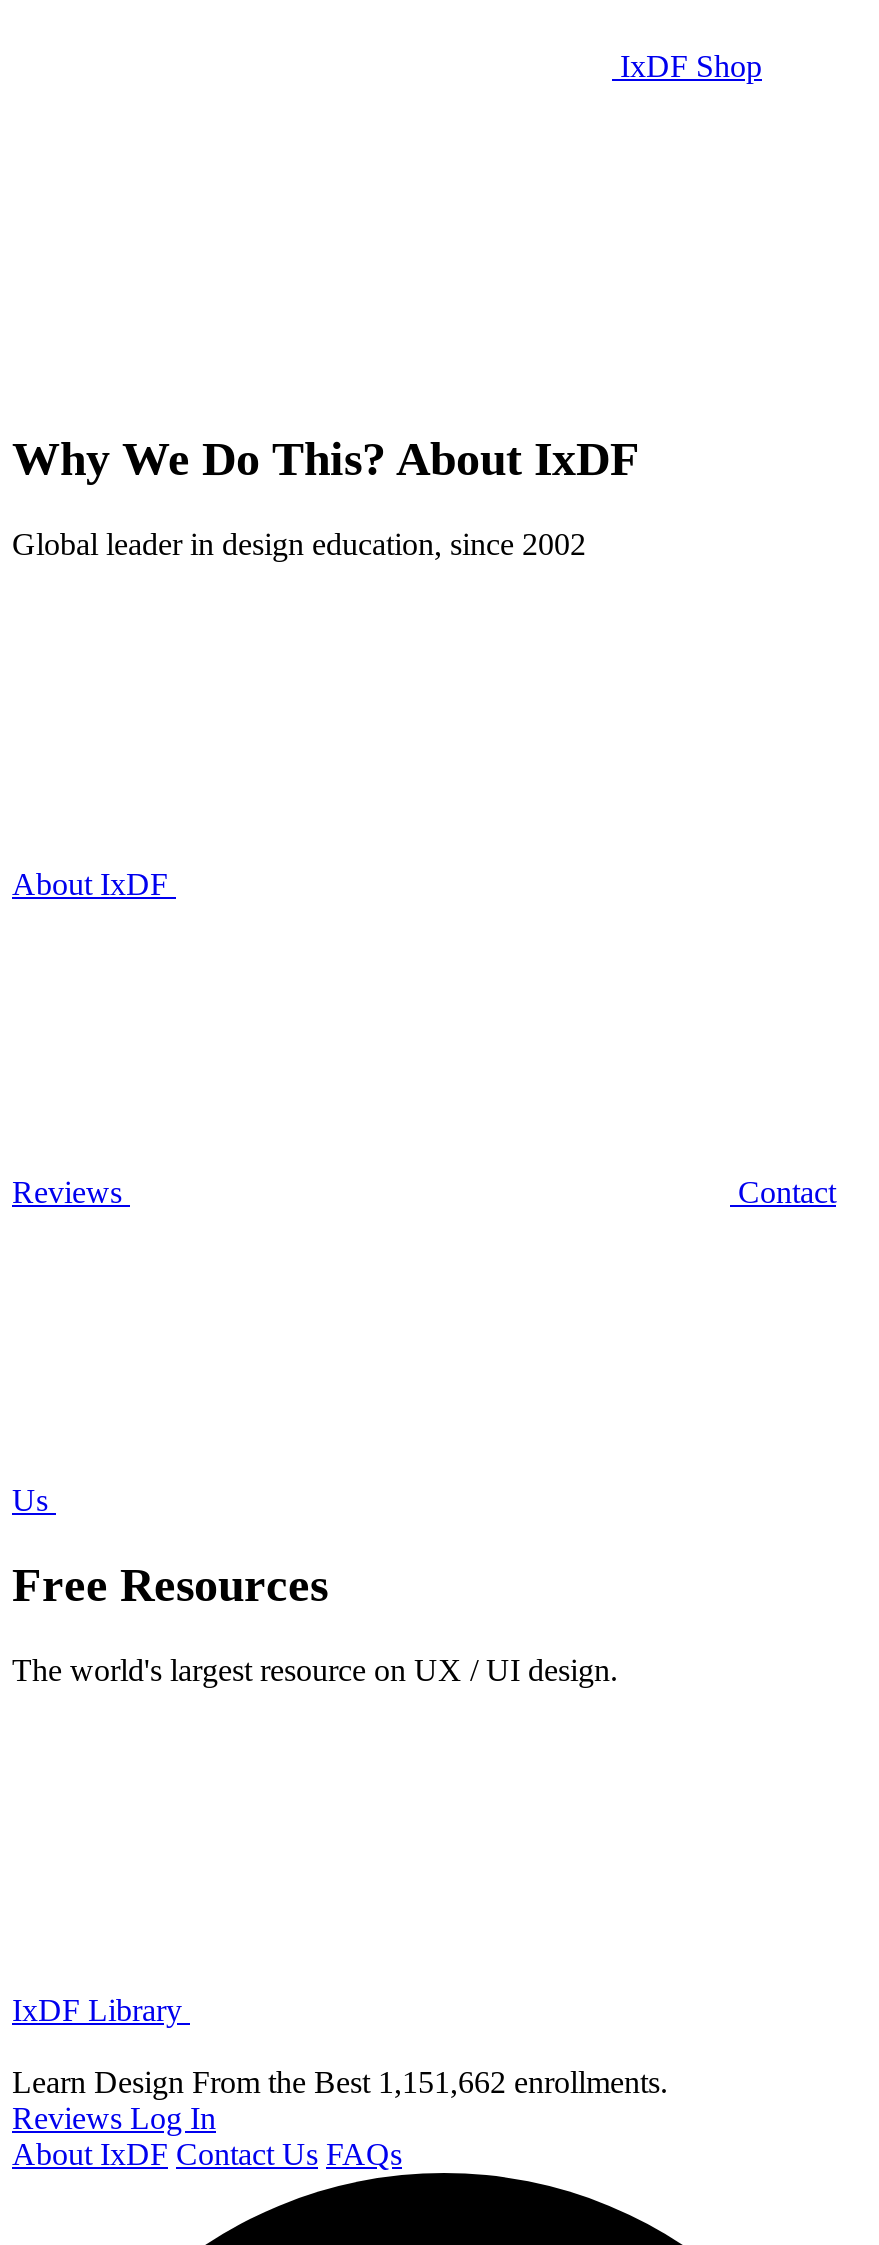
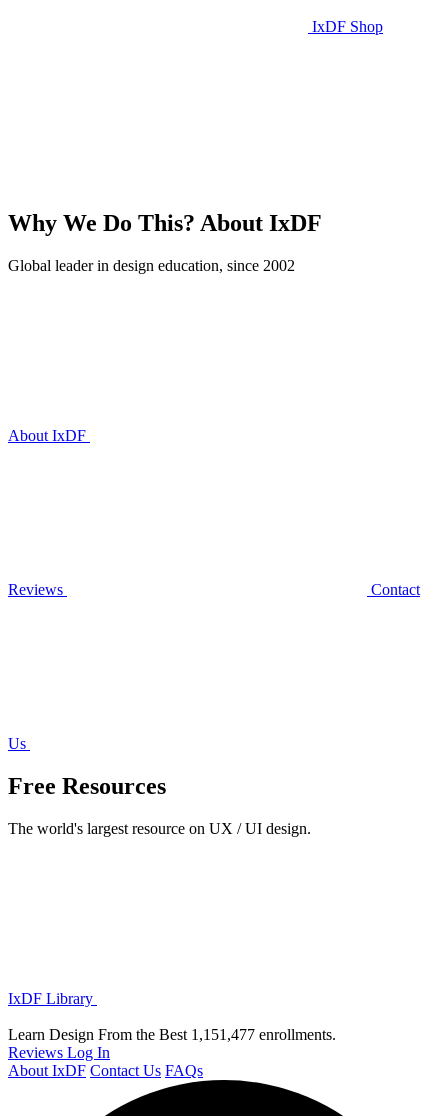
[12,2064,668,2098] Learn Design From the Best 1,151,662 enrollments. -> [8,1026,336,1043] Learn Design From the Best 1,151,477 enrollments.

